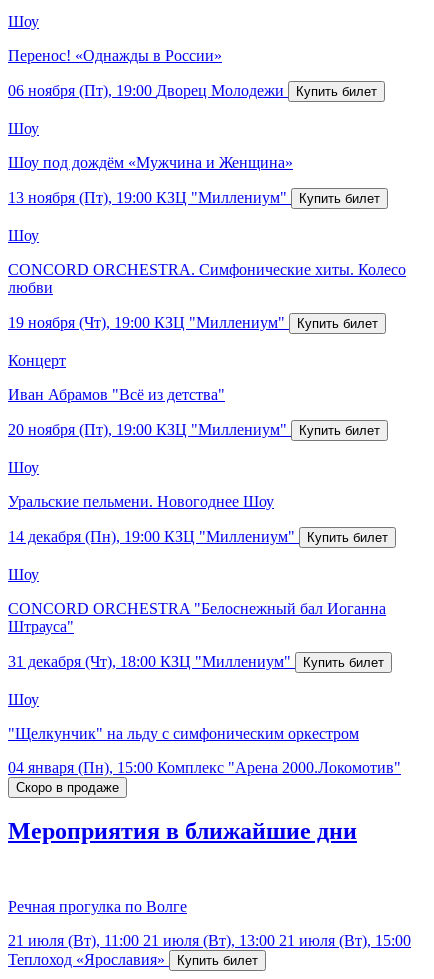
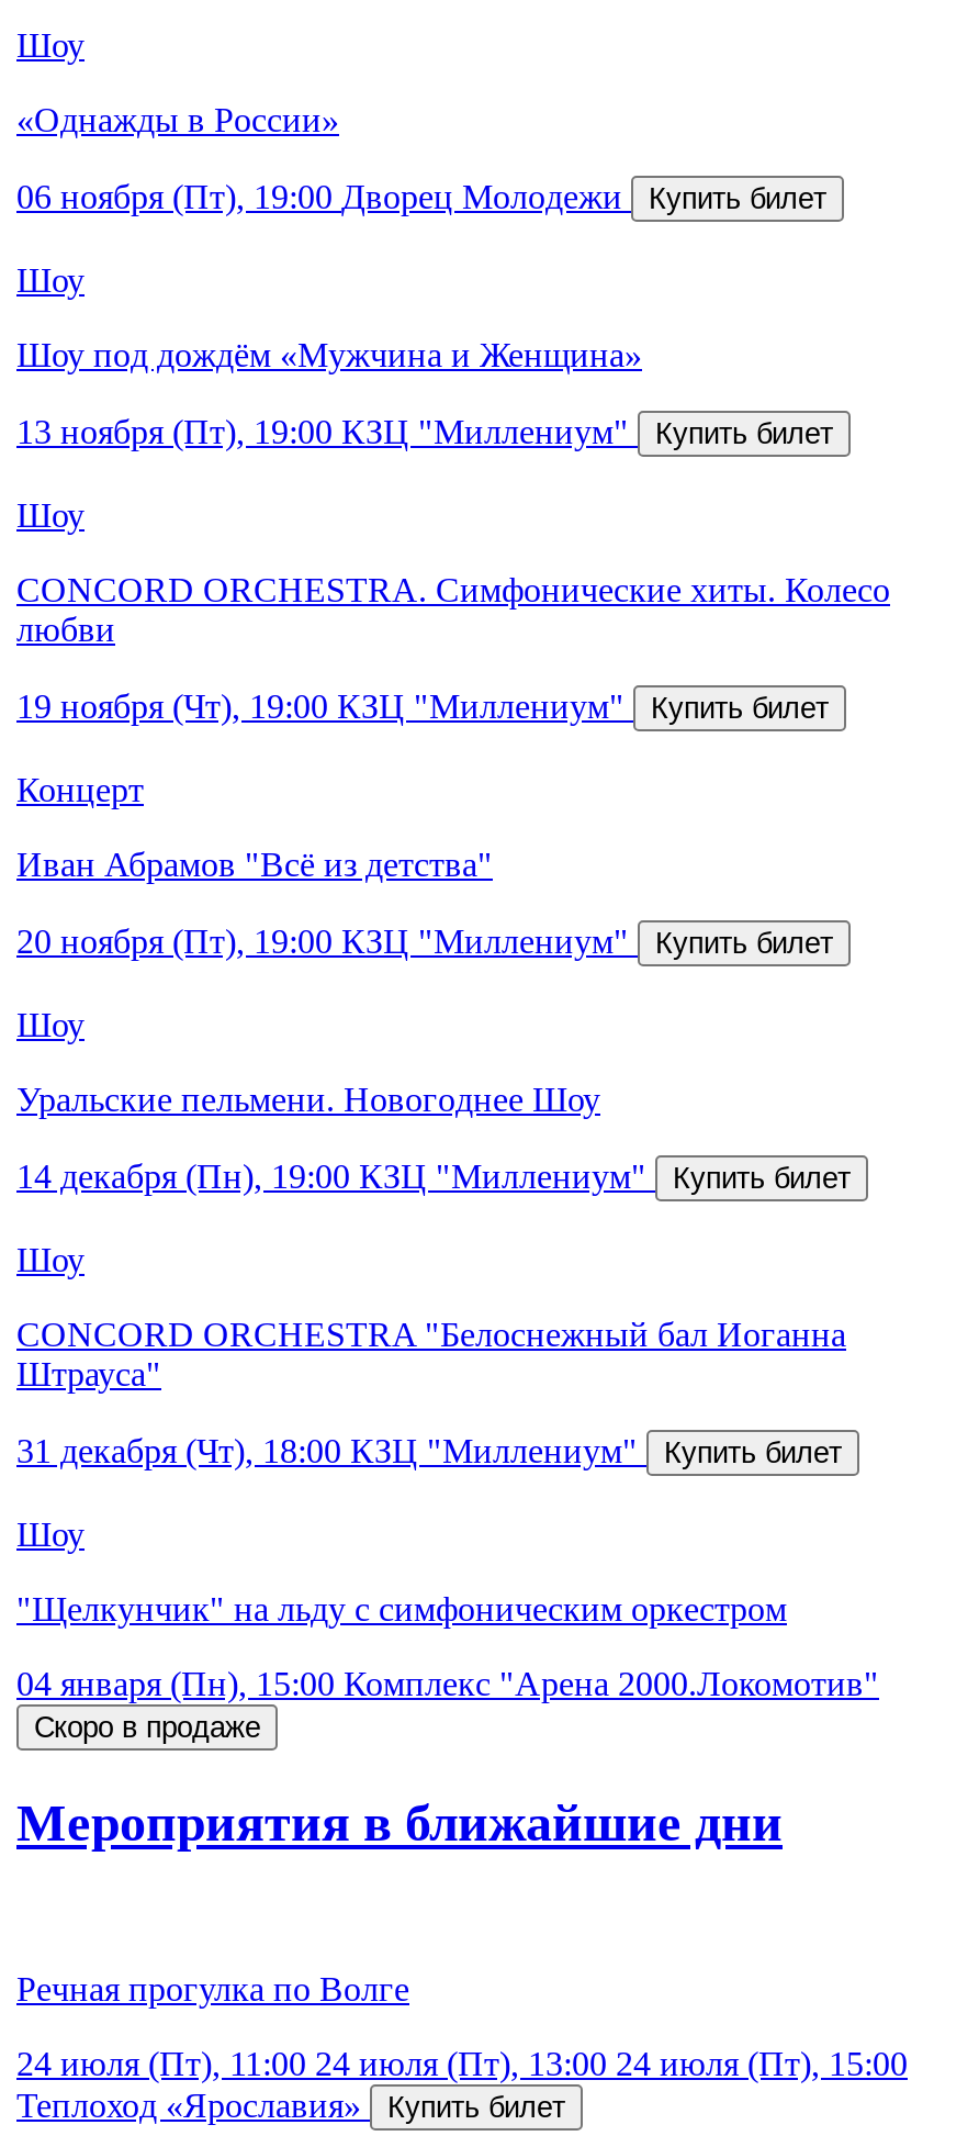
[8,47,222,64] Перенос! «Однажды в России» -> [16,100,339,138] «Однажды в России»
[8,932,411,949] 21 июля (Вт), 11:00 21 июля (Вт), 13:00 21 июля (Вт), 15:00 -> [16,2046,908,2083] 24 июля (Пт), 11:00 24 июля (Пт), 13:00 24 июля (Пт), 15:00

